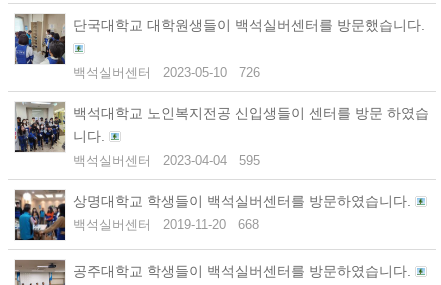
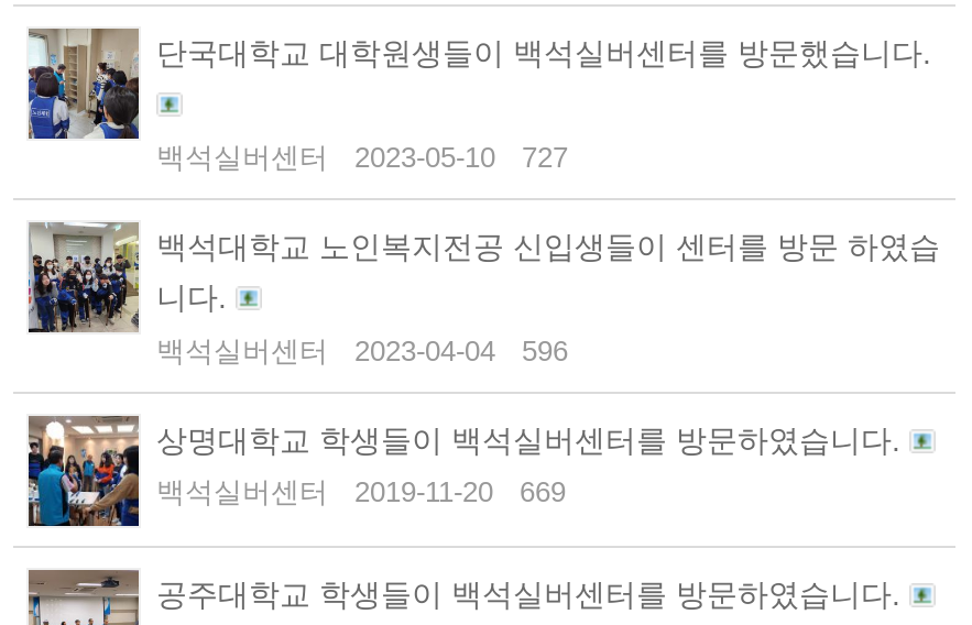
[239,65,260,80] 726 -> [522,140,568,173] 727
[239,153,260,168] 595 -> [522,334,568,367] 596
[73,217,259,232] 백석실버센터 2019-11-20 668 -> [156,476,566,509] 백석실버센터 2019-11-20 669

